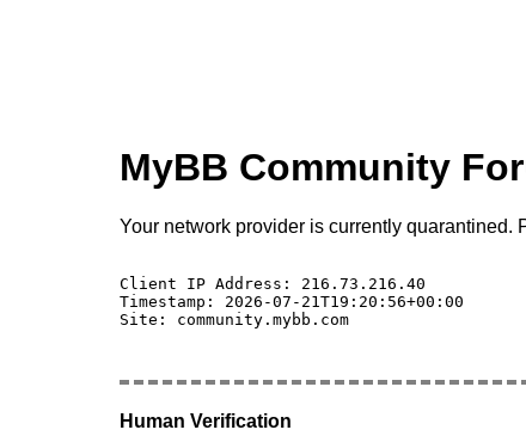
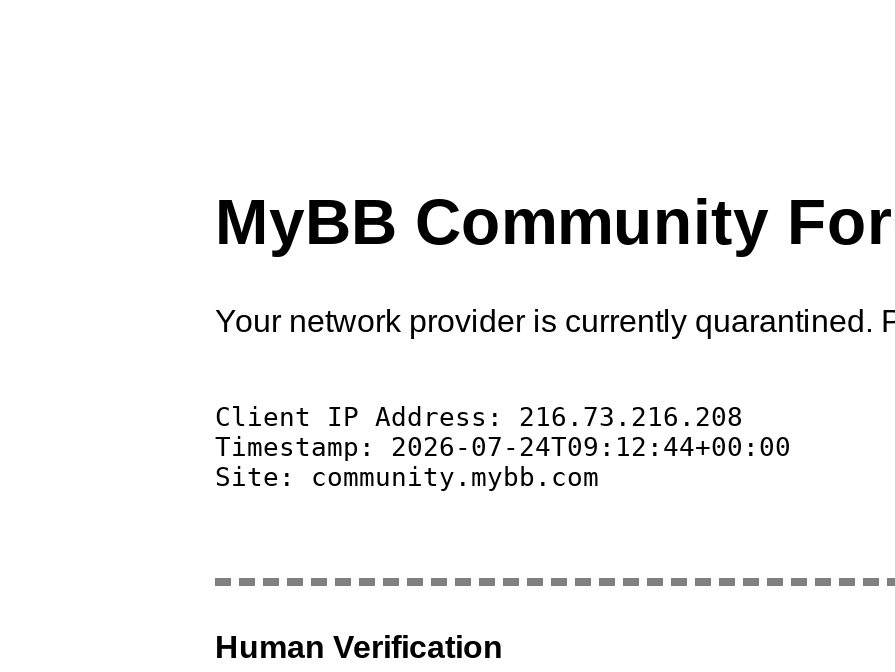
[120,275,435,293] Client IP Address: 216.73.216.40 -> [215,402,759,432] Client IP Address: 216.73.216.208
[120,293,464,310] Timestamp: 2026-07-21T19:20:56+00:00 -> [215,432,791,462] Timestamp: 2026-07-24T09:12:44+00:00

